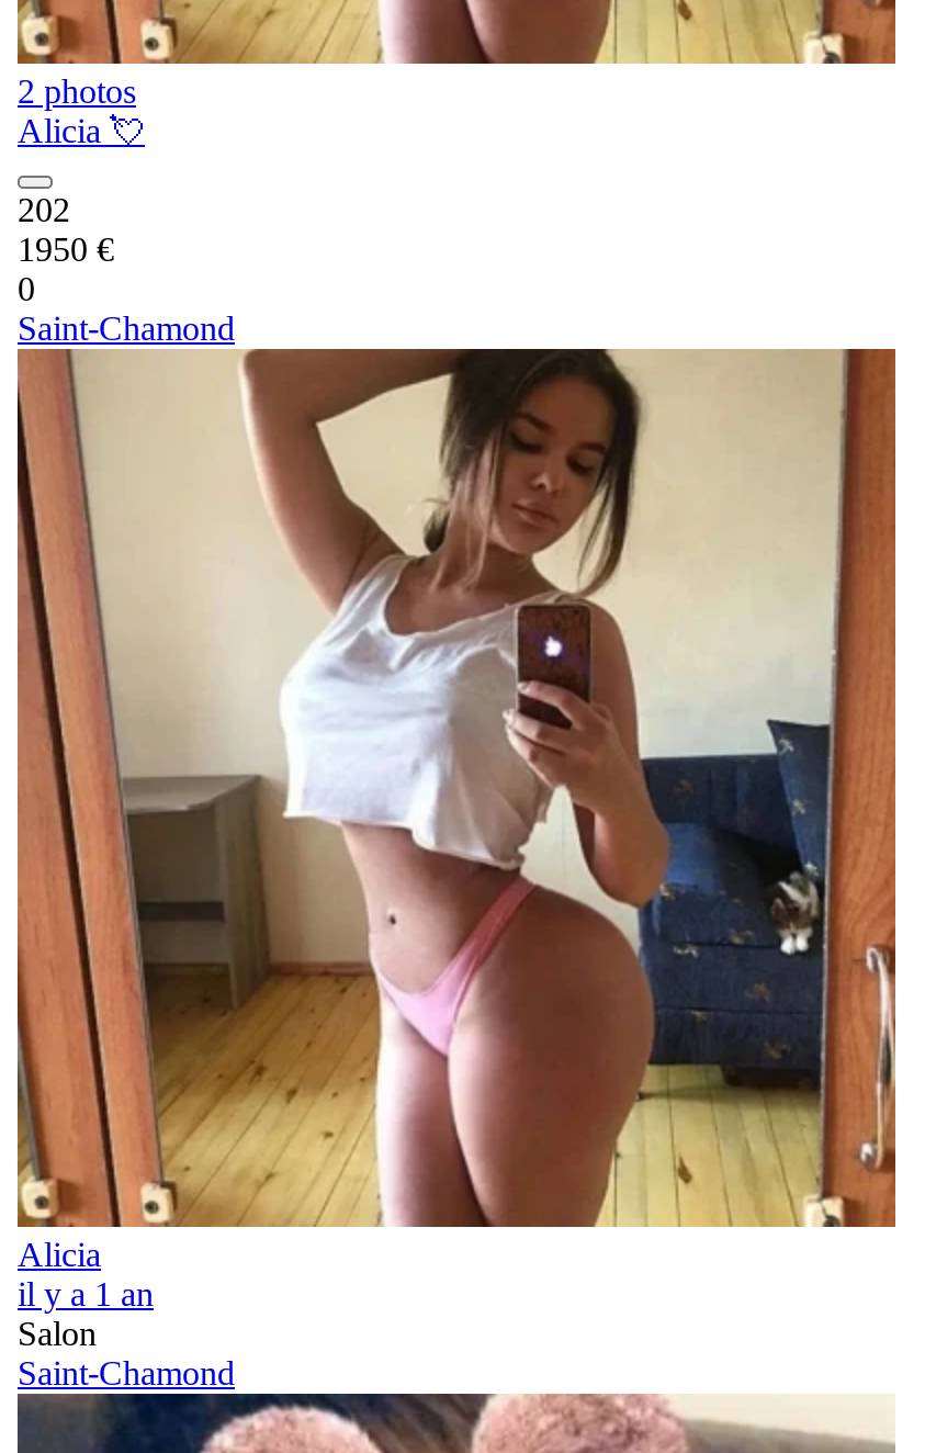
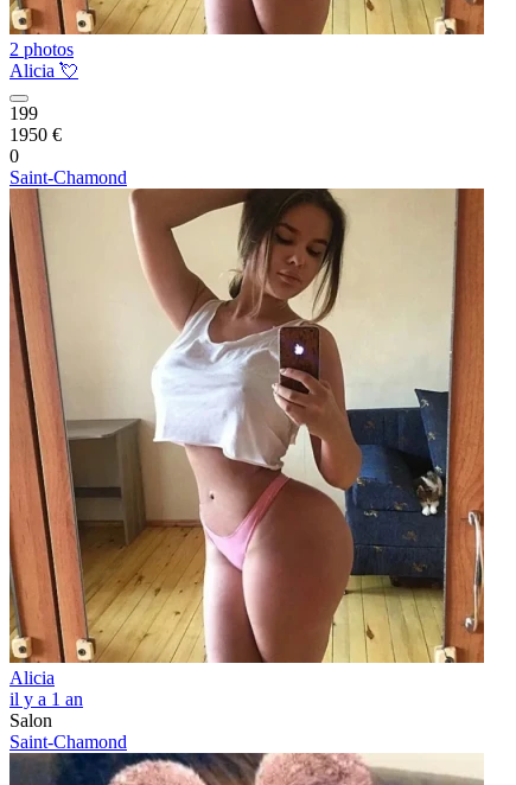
[18,191,70,228] 202 -> [9,103,38,123] 199

